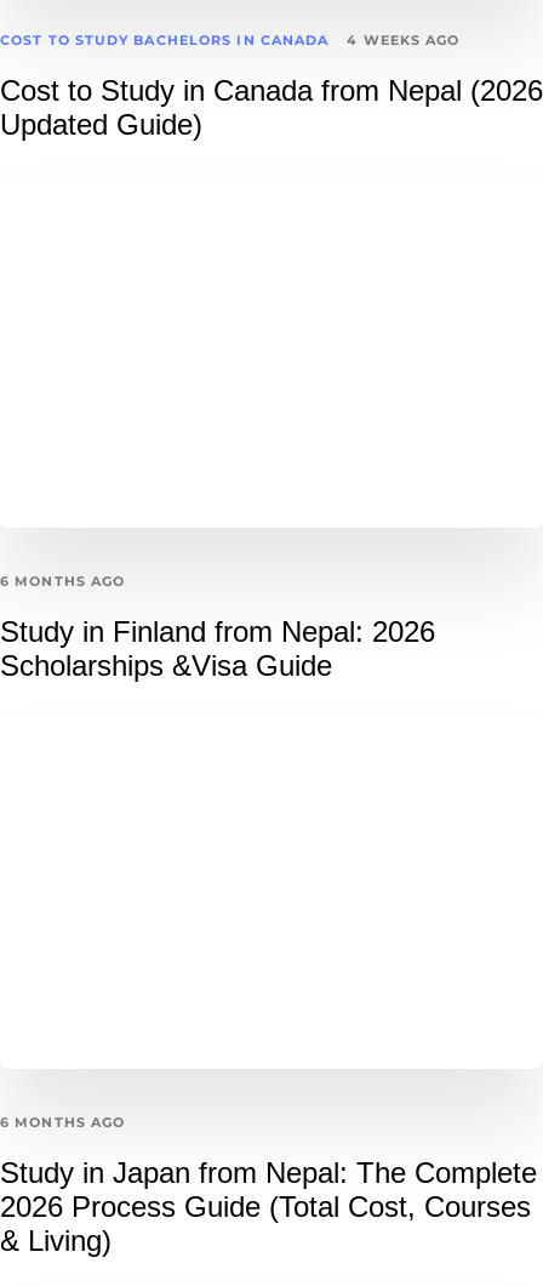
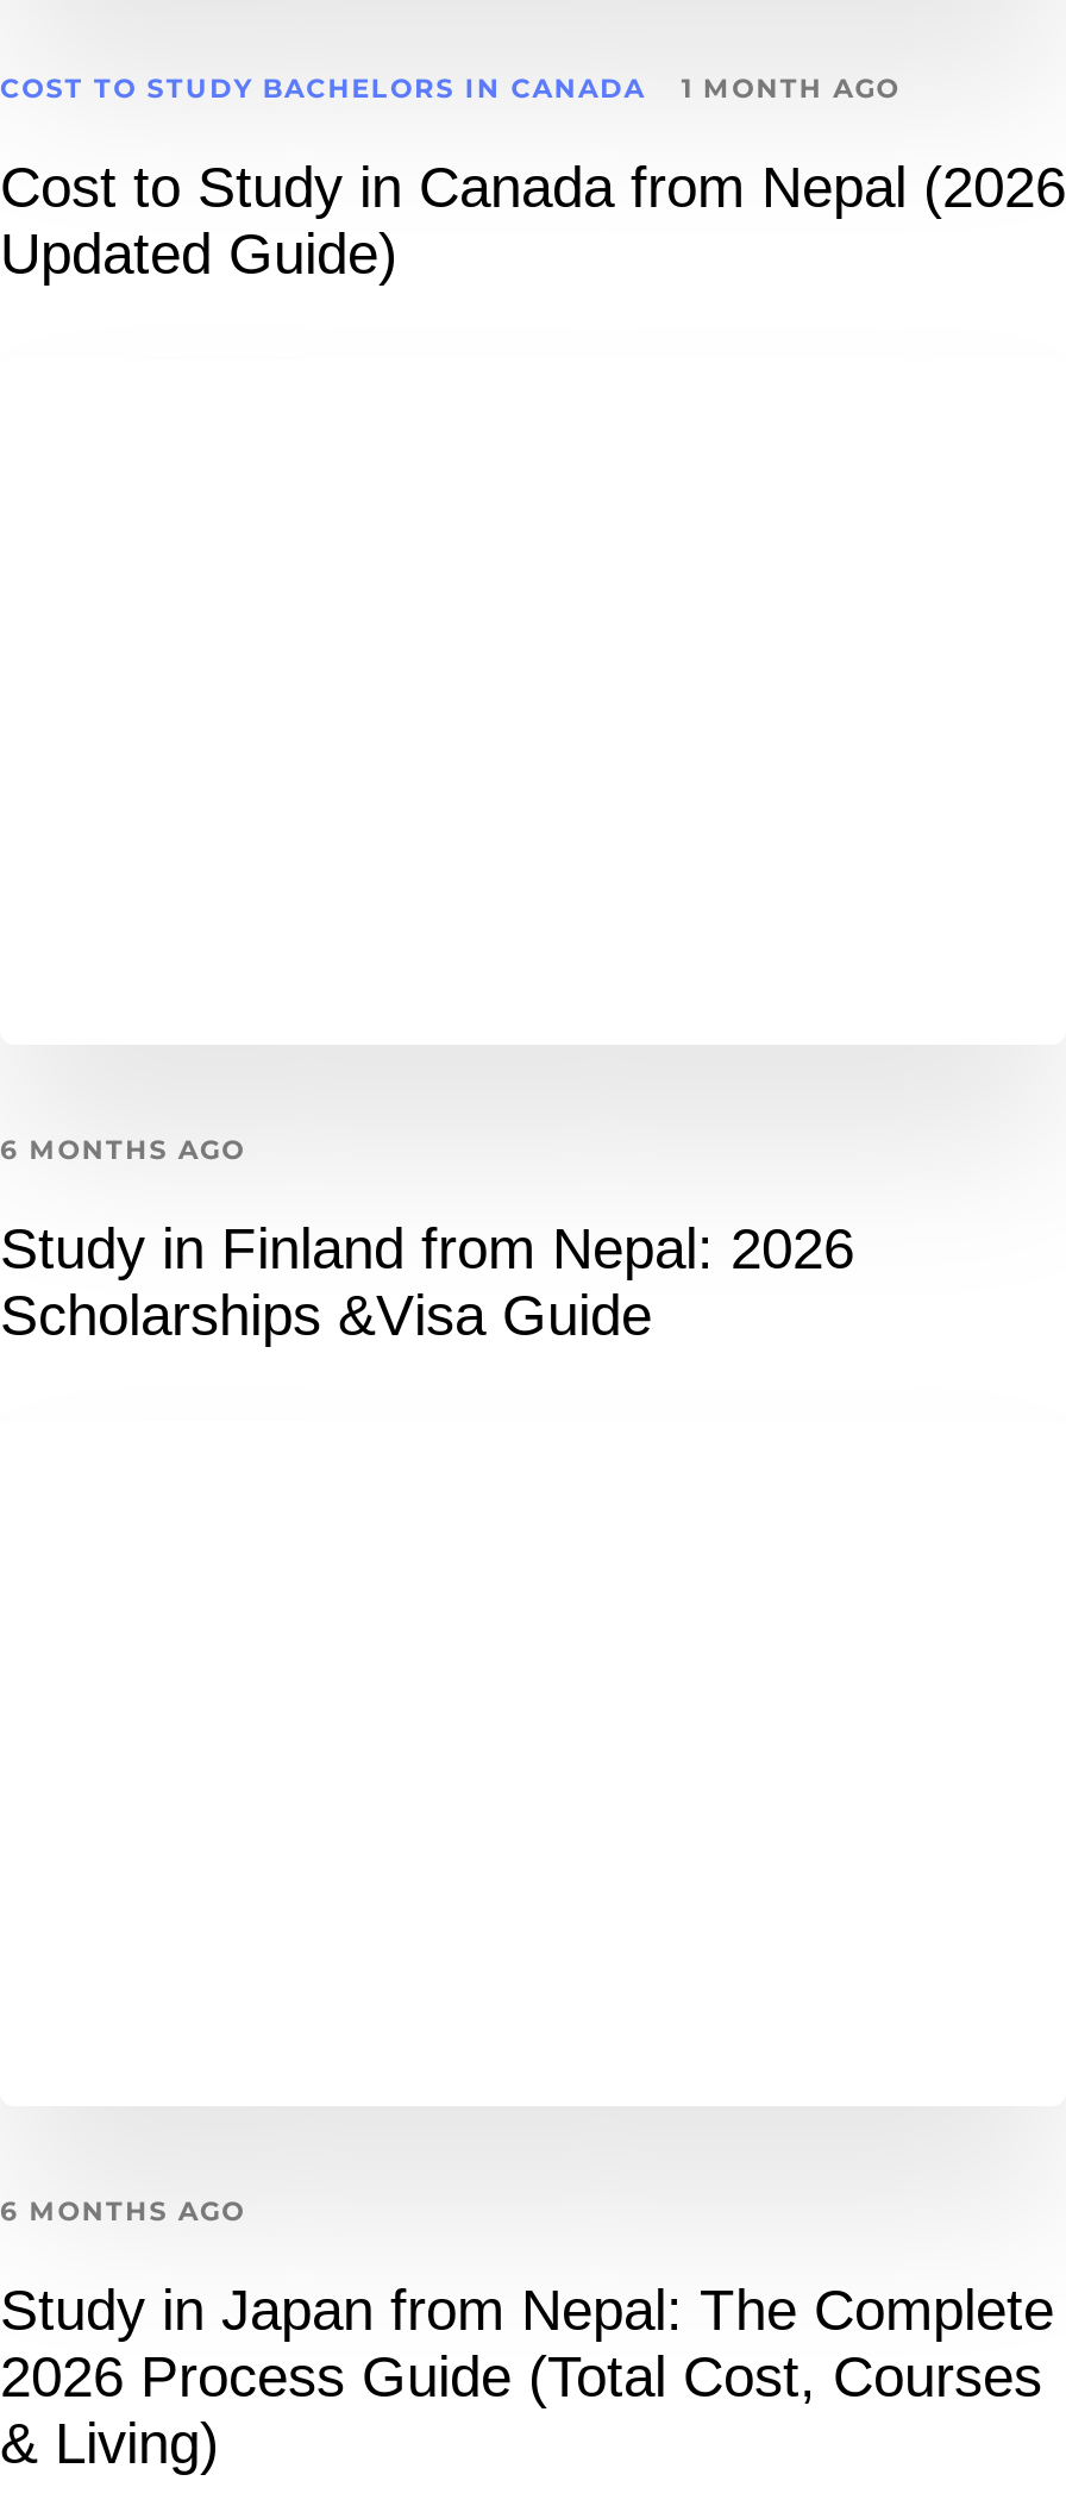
[0,31,460,49] COST TO STUDY BACHELORS IN CANADA 4 WEEKS AGO -> [0,71,900,105] COST TO STUDY BACHELORS IN CANADA 1 MONTH AGO

